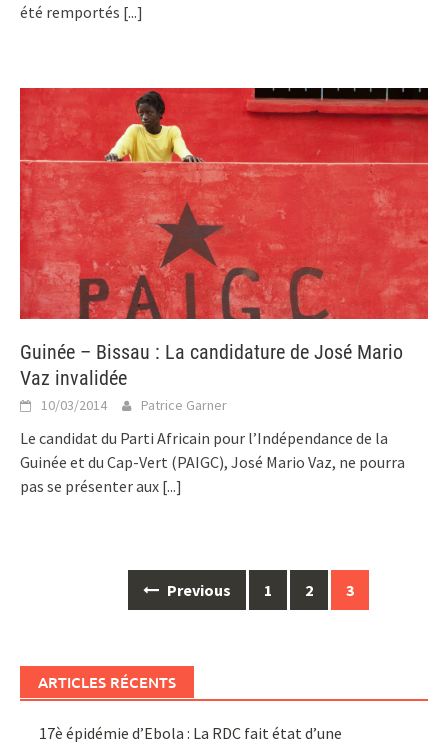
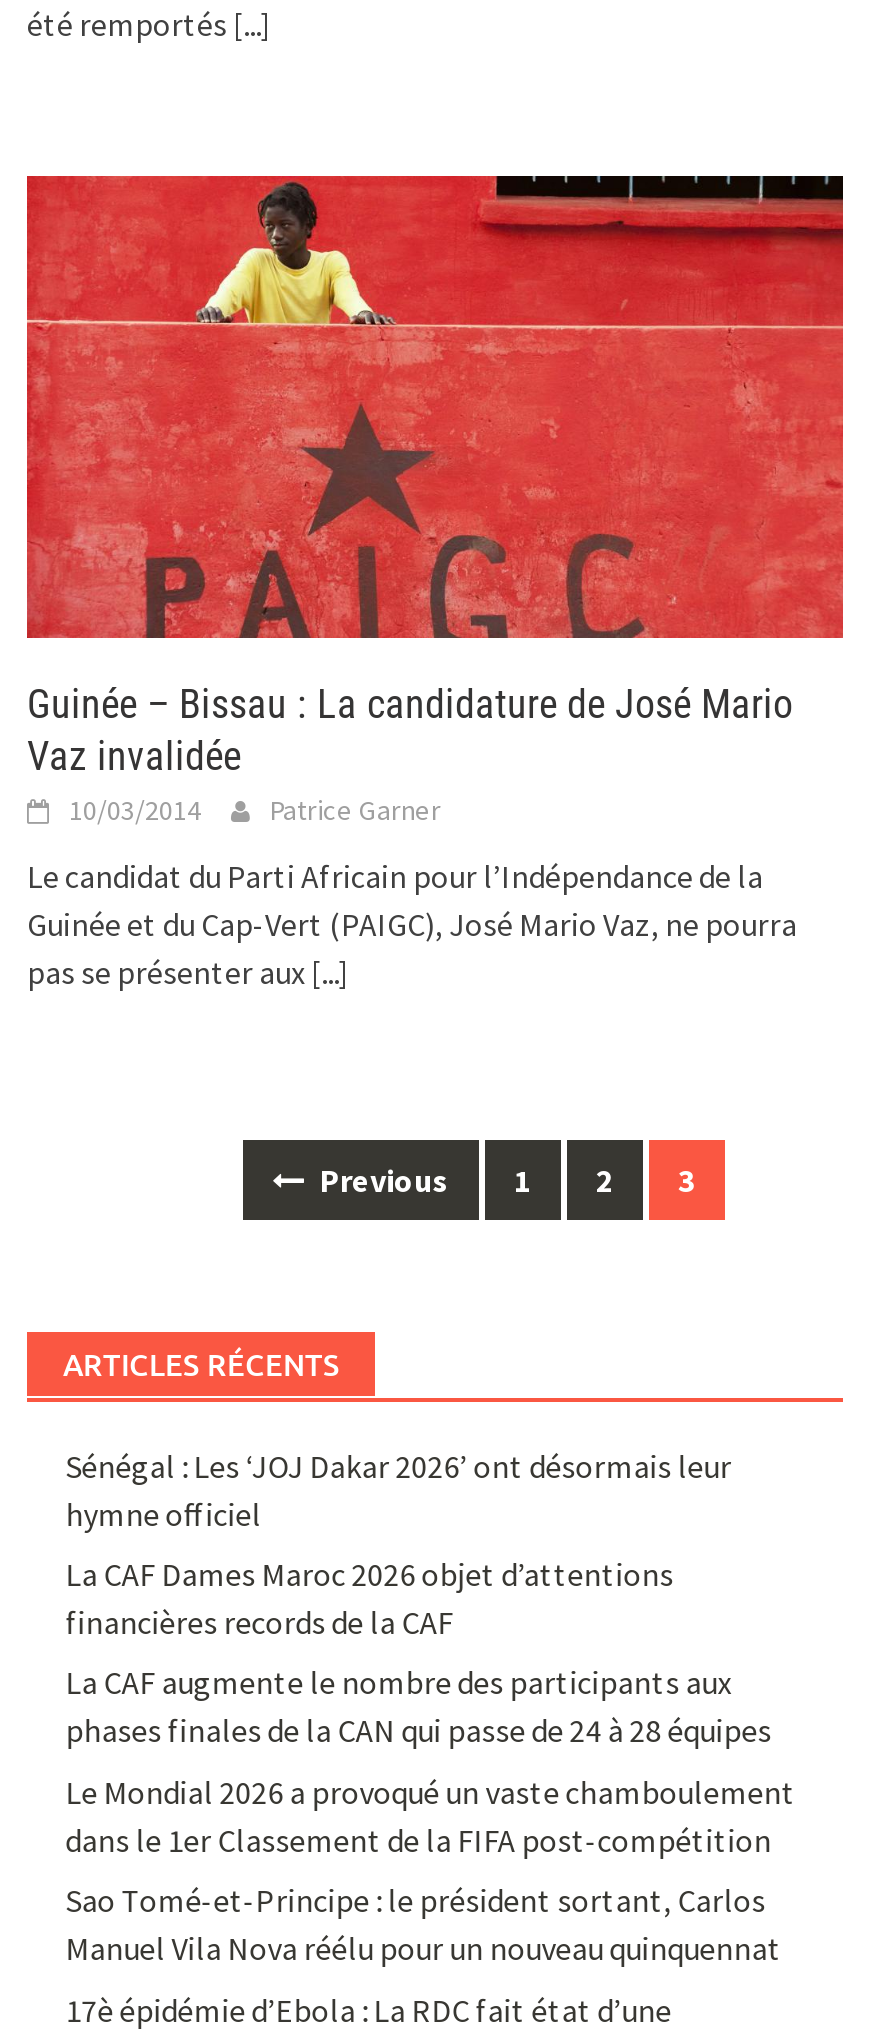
none -> [65,1445,795,1968] Sénégal : Les ‘JOJ Dakar 2026’ ont désormais leur | hymne officiel | La CAF Dames Maroc 2026 objet d’attentions | financières records de la CAF | La CAF augmente le nombre des participants aux | phases finales de la CAN qui passe de 24 à 28 équipes | Le Mondial 2026 a provoqué un vaste chamboulement | dans le 1er Classement de la FIFA post-compétition | Sao Tomé-et-Principe : le président sortant, Carlos | Manuel Vila Nova réélu pour un nouveau quinquennat

